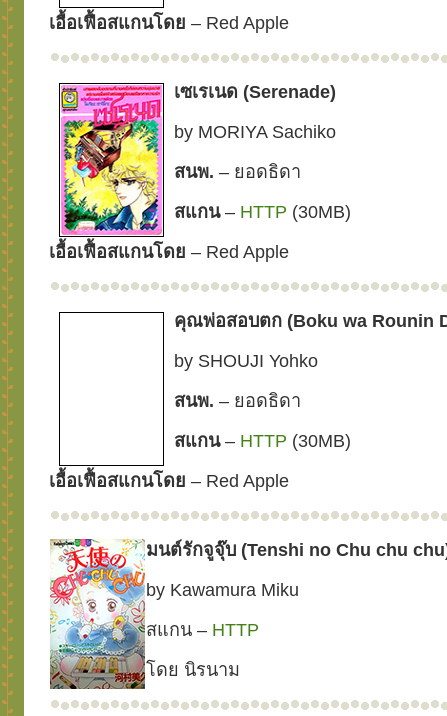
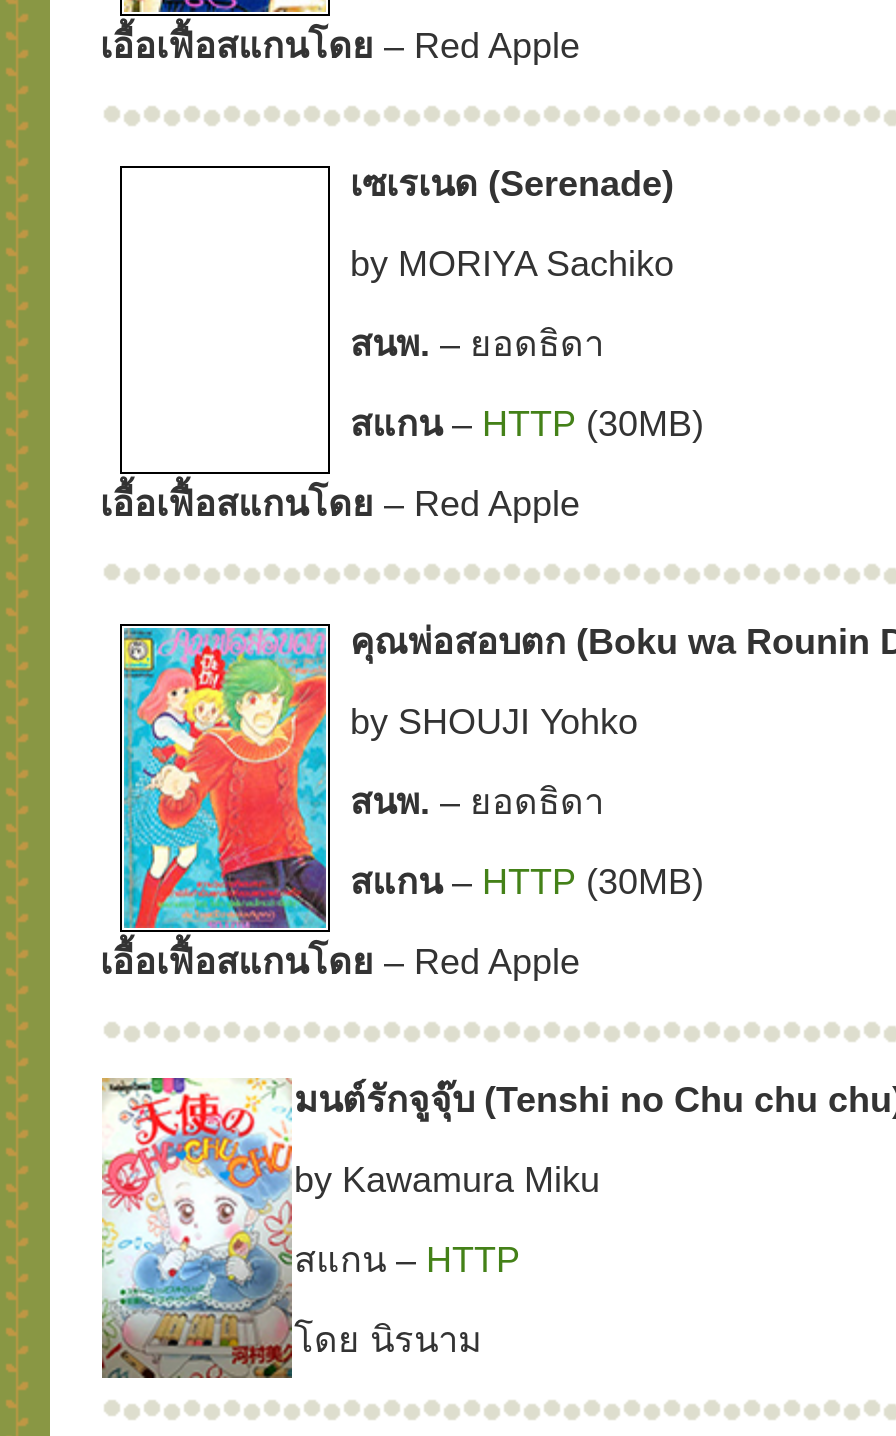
[60,84,163,236] [image] -> none
none -> [122,626,328,930] [image]

